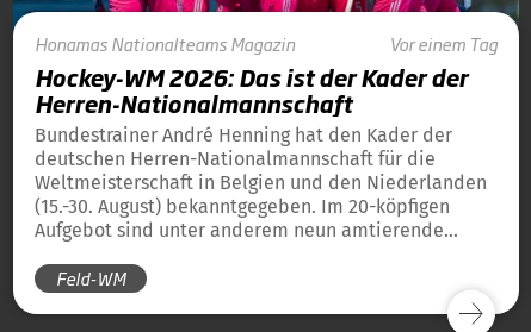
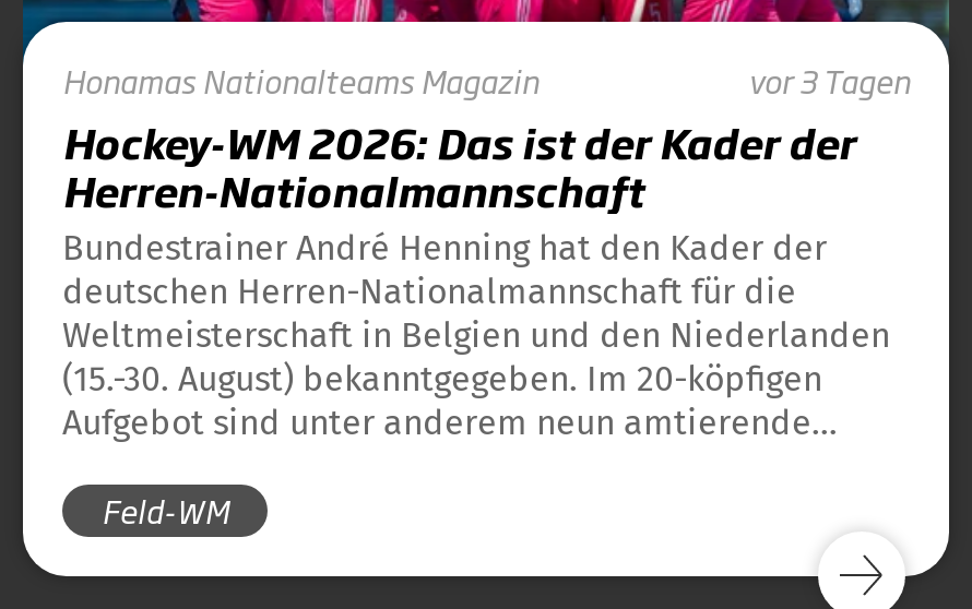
[389,31,498,56] Vor einem Tag -> [748,57,910,103] vor 3 Tagen

